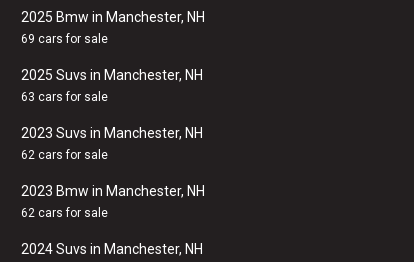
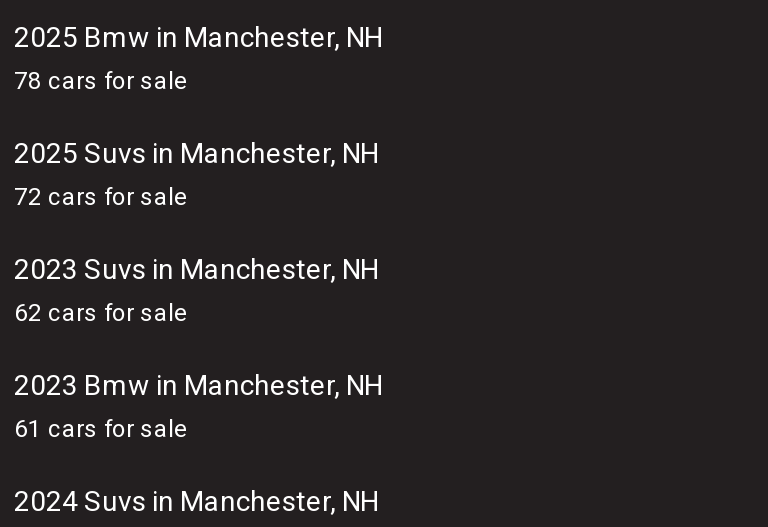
[21,32,108,46] 69 cars for sale -> [14,67,188,95] 78 cars for sale
[21,90,108,104] 63 cars for sale -> [14,183,188,211] 72 cars for sale
[21,206,108,220] 62 cars for sale -> [14,415,188,443] 61 cars for sale

